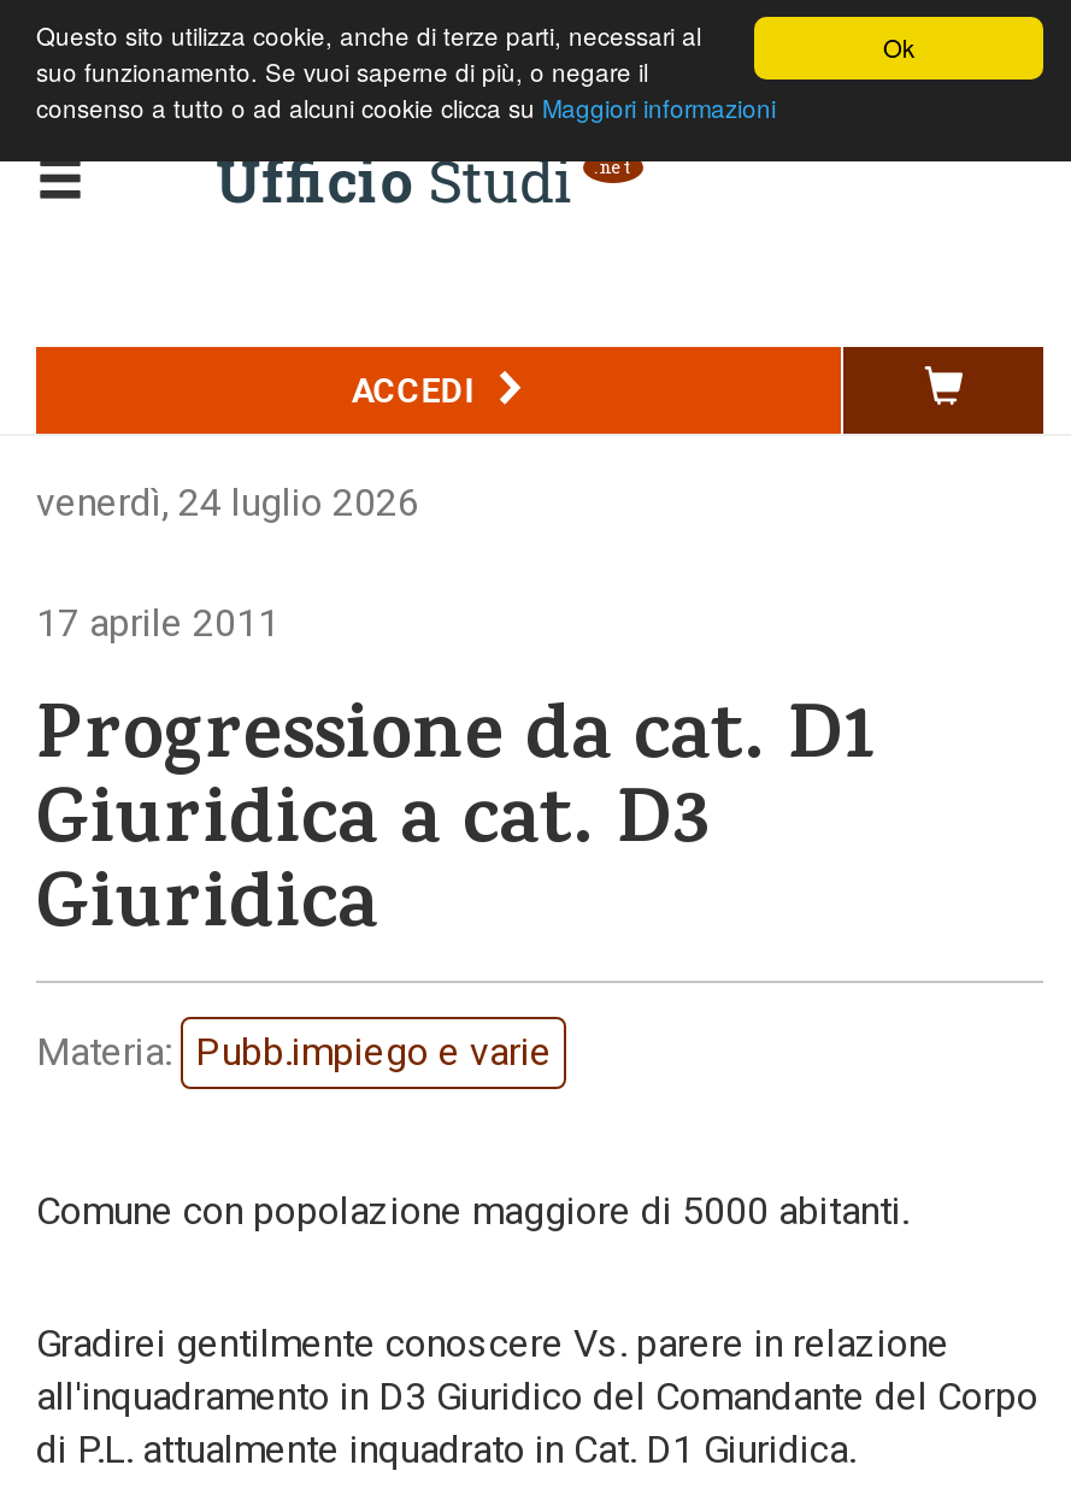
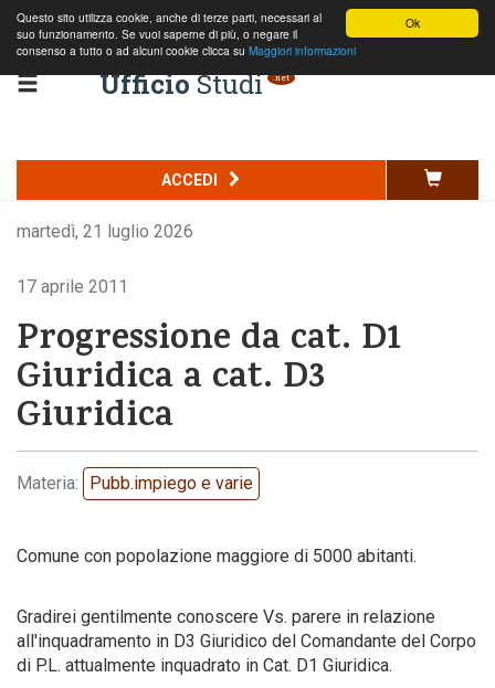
[36,480,419,525] venerdì, 24 luglio 2026 -> [17,221,193,242] martedì, 21 luglio 2026

